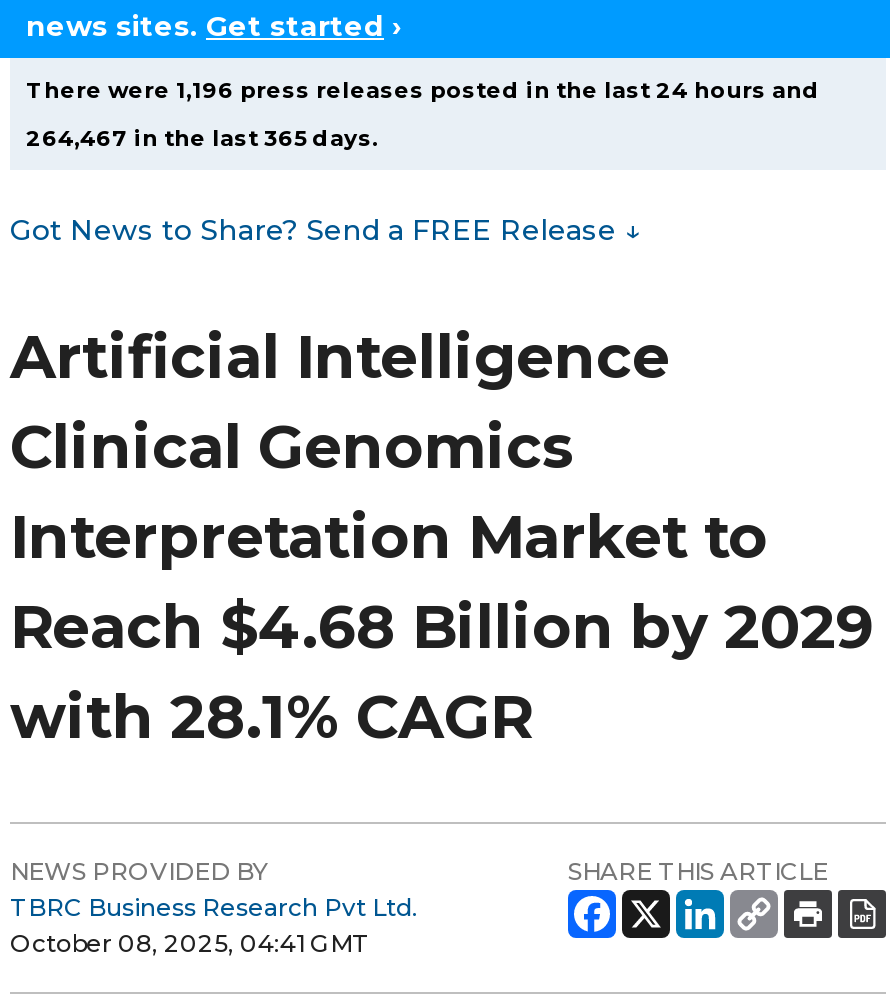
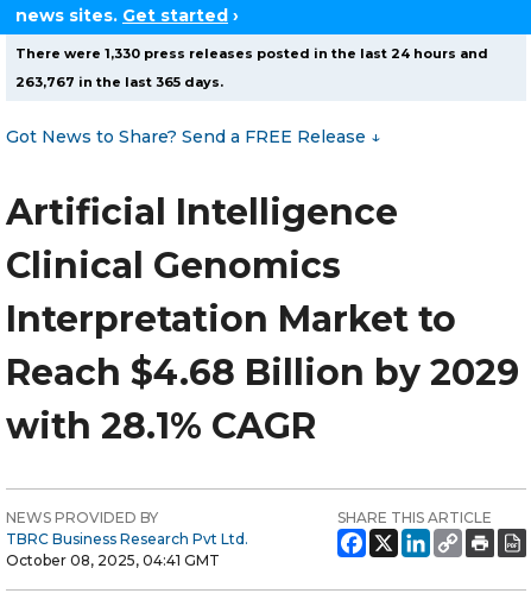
[26,76,820,104] There were 1,196 press releases posted in the last 24 hours and -> [15,45,488,62] There were 1,330 press releases posted in the last 24 hours and
[26,124,378,152] 264,467 in the last 365 days. -> [15,74,223,90] 263,767 in the last 365 days.

